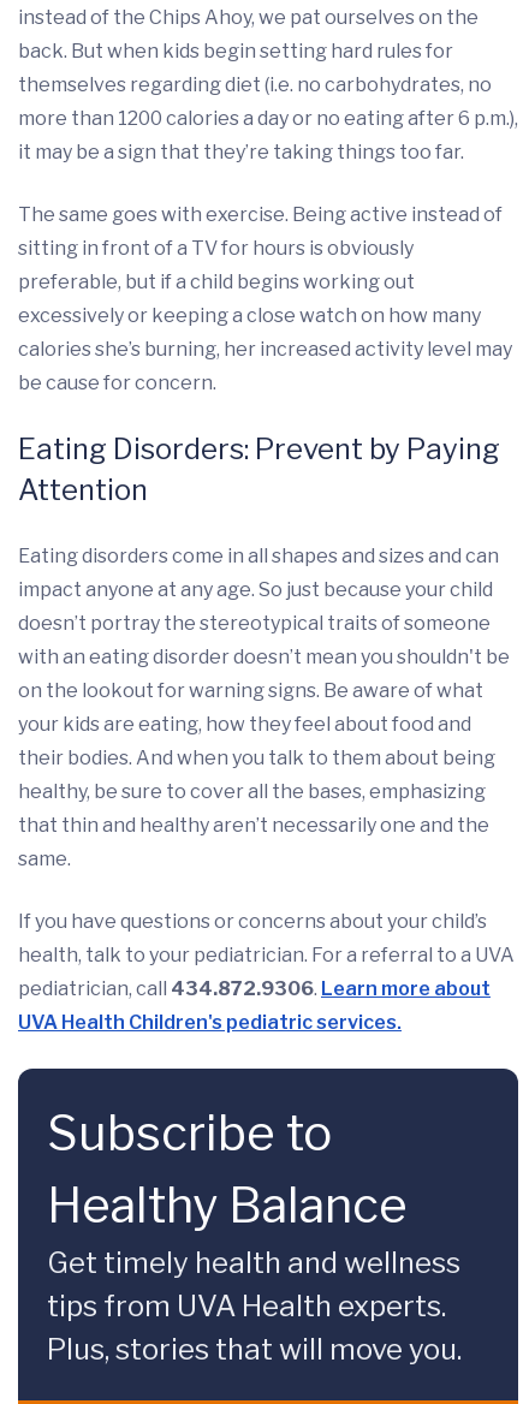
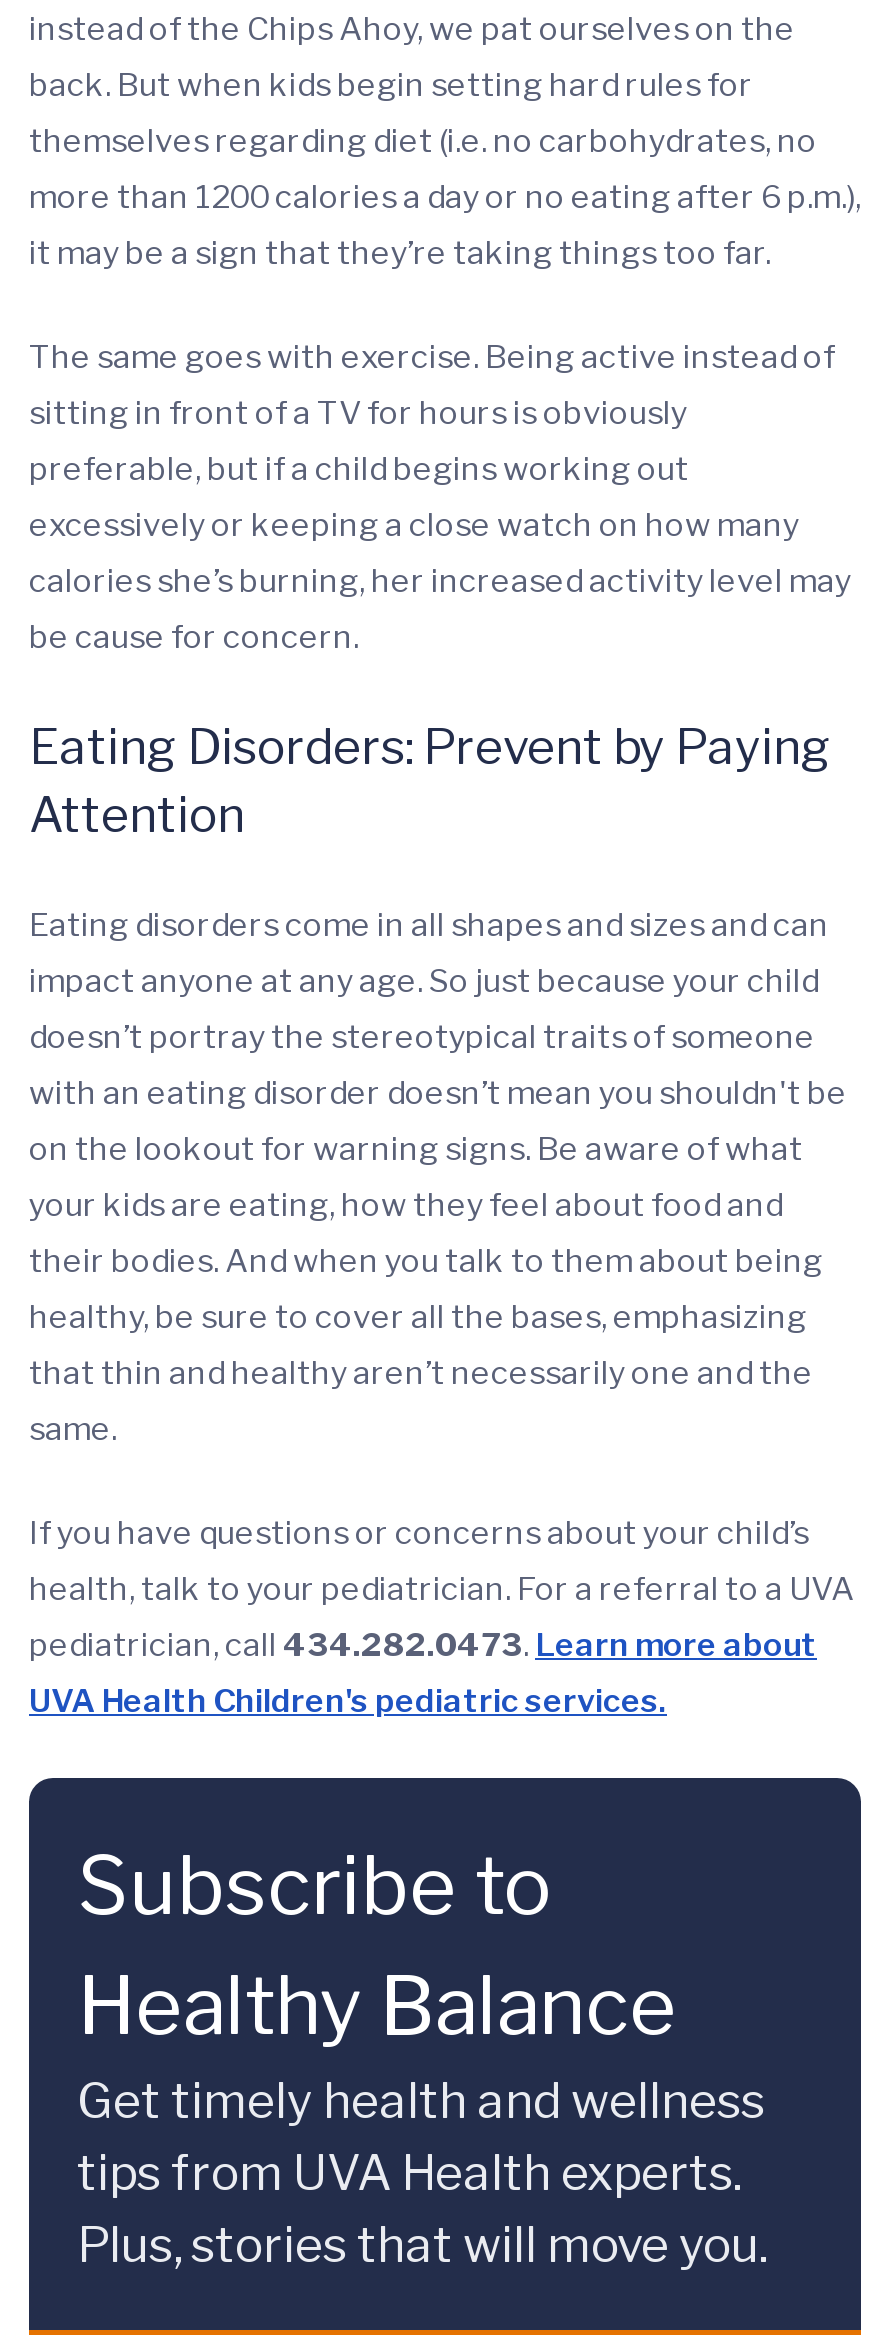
[18,977,491,1000] pediatrician, call 434.872.9306. Learn more about -> [29,1626,817,1664] pediatrician, call 434.282.0473. Learn more about

